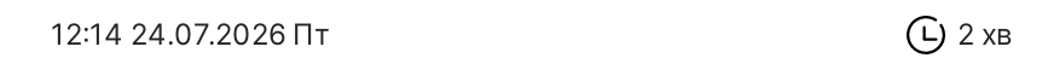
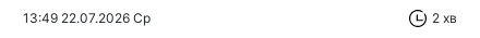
[51,16,329,52] 12:14 24.07.2026 Пт -> [23,10,151,26] 13:49 22.07.2026 Ср

